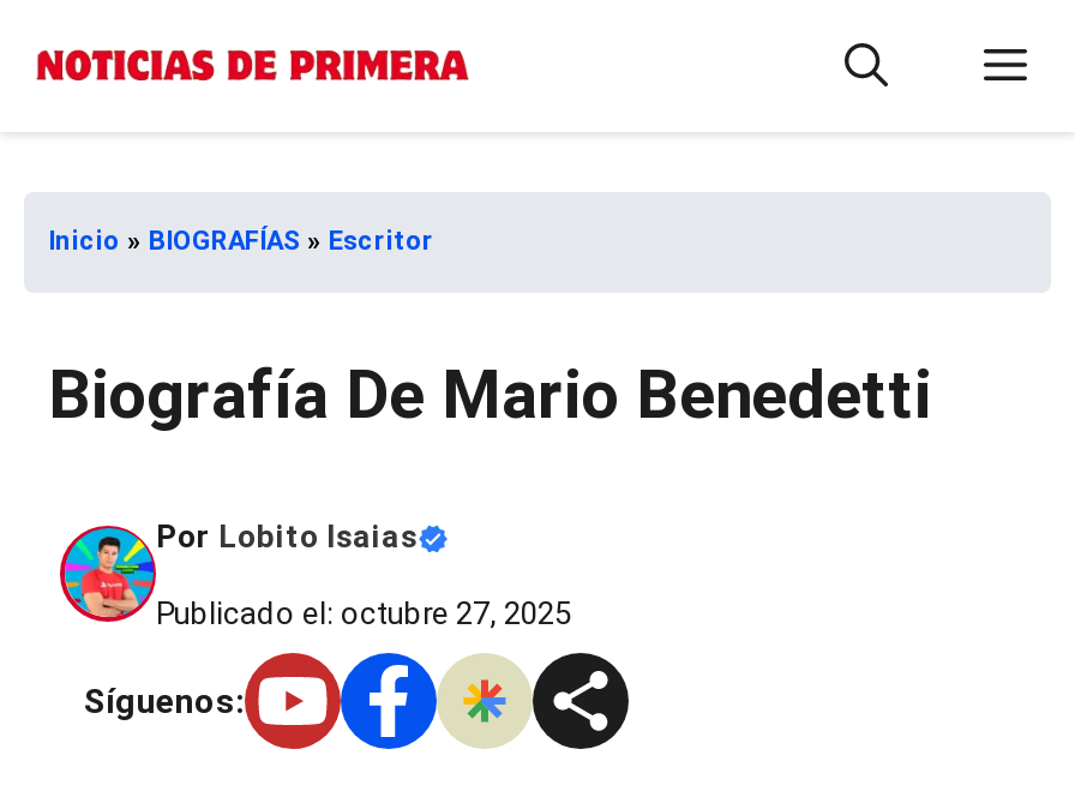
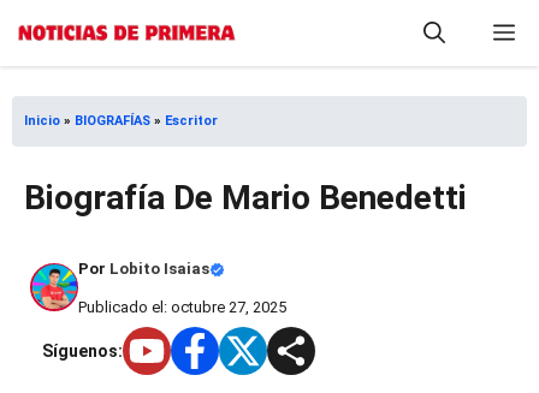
[434,653,535,749] [image] -> [219,326,268,376] [image]

